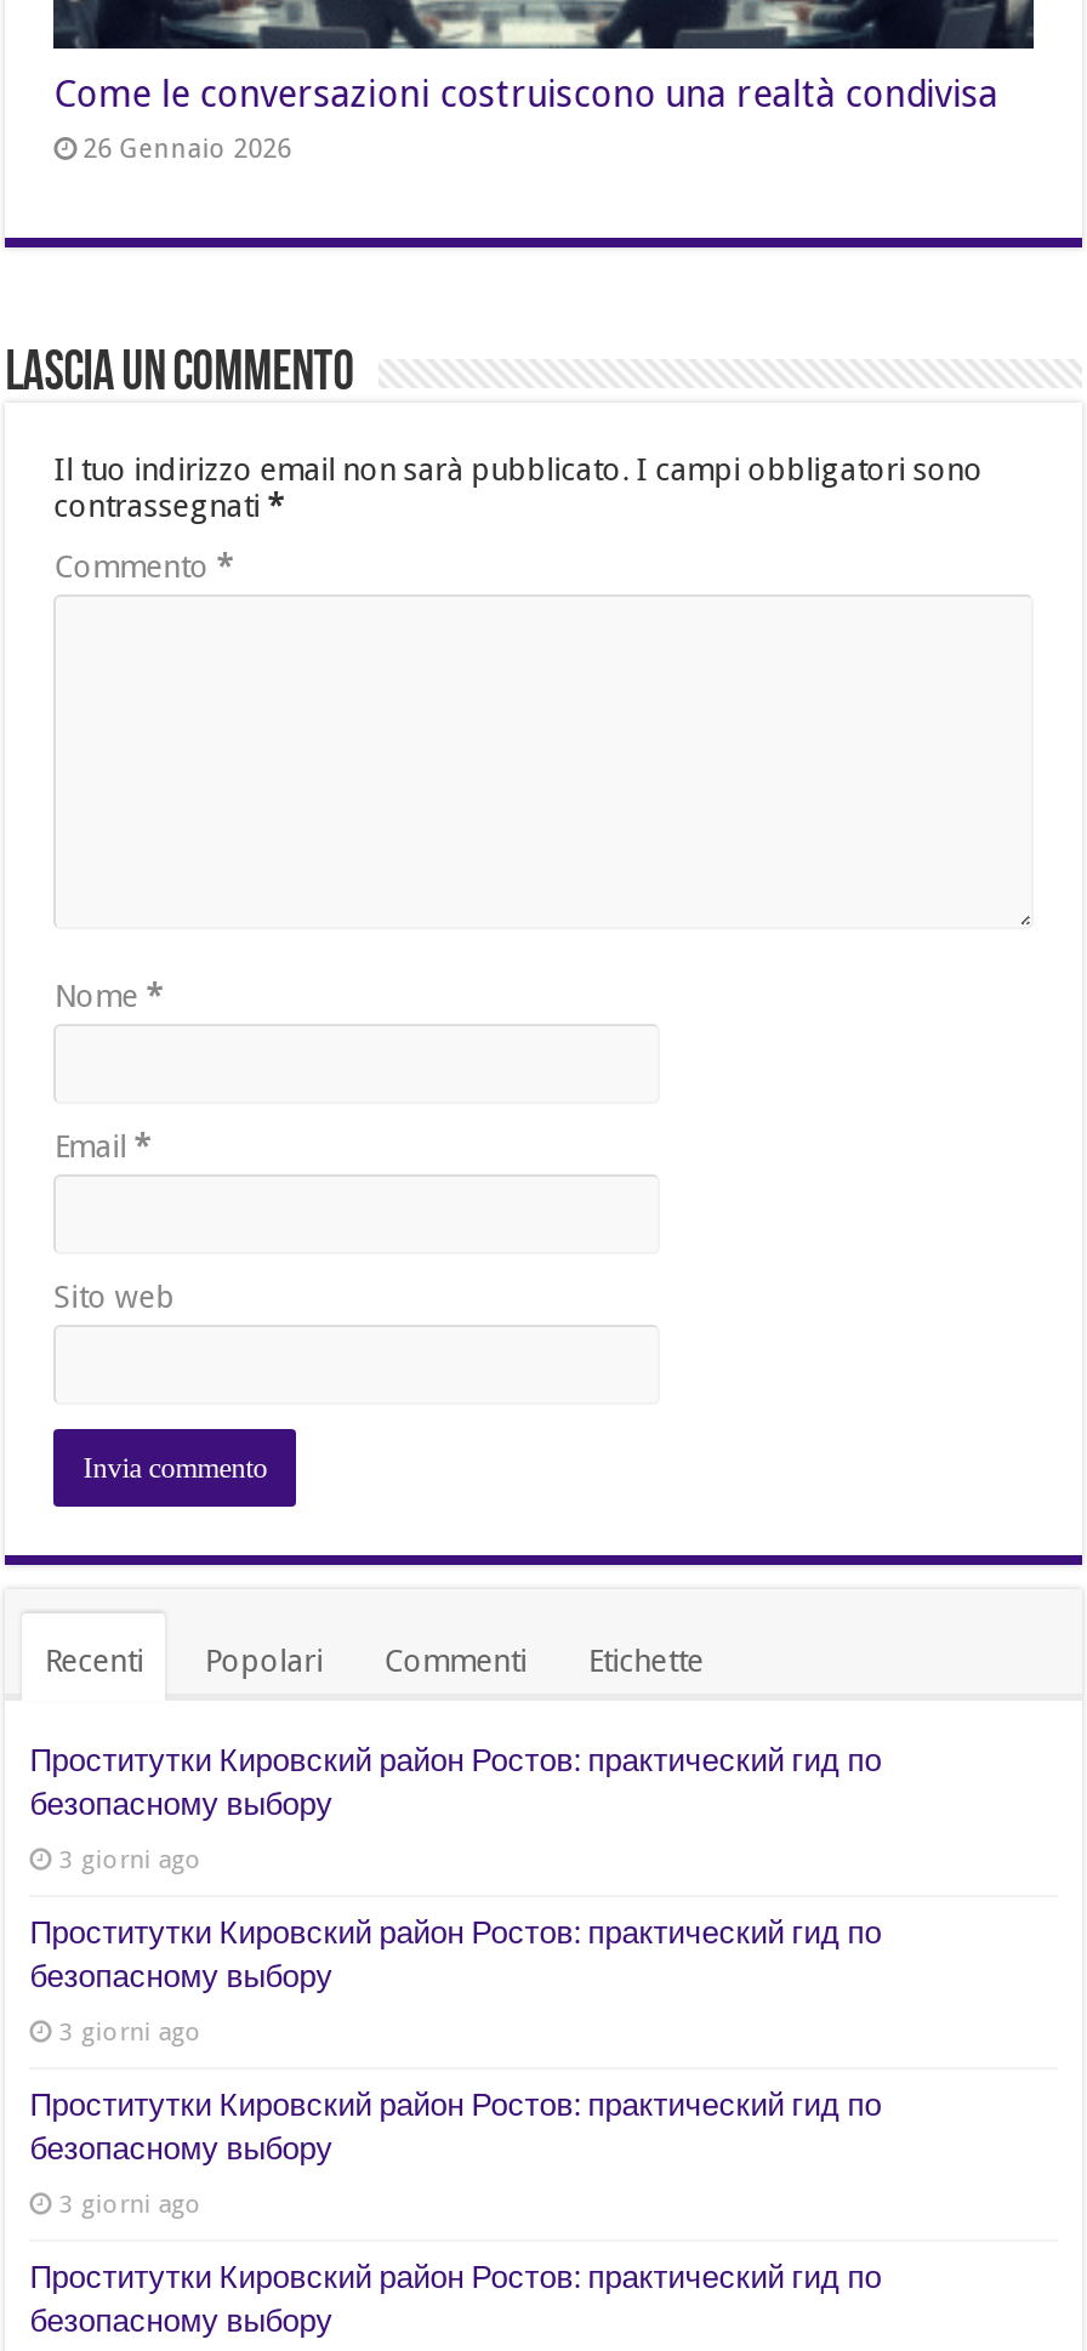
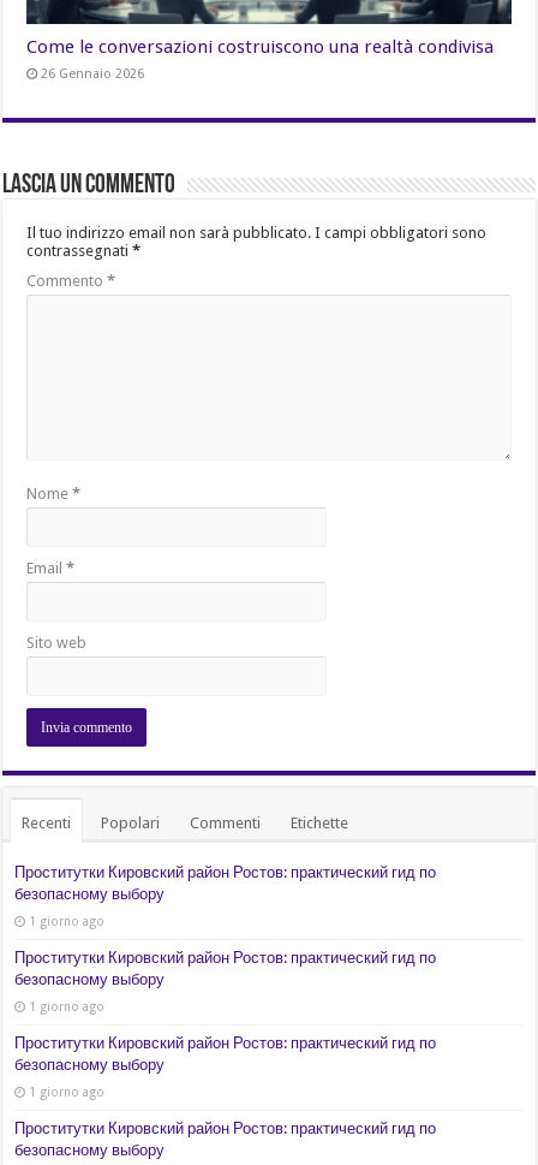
[59,1845,202,1874] 3 giorni ago -> [29,914,105,929] 1 giorno ago
[59,2017,202,2046] 3 giorni ago -> [29,999,105,1014] 1 giorno ago
[59,2189,202,2218] 3 giorni ago -> [29,1085,105,1099] 1 giorno ago

